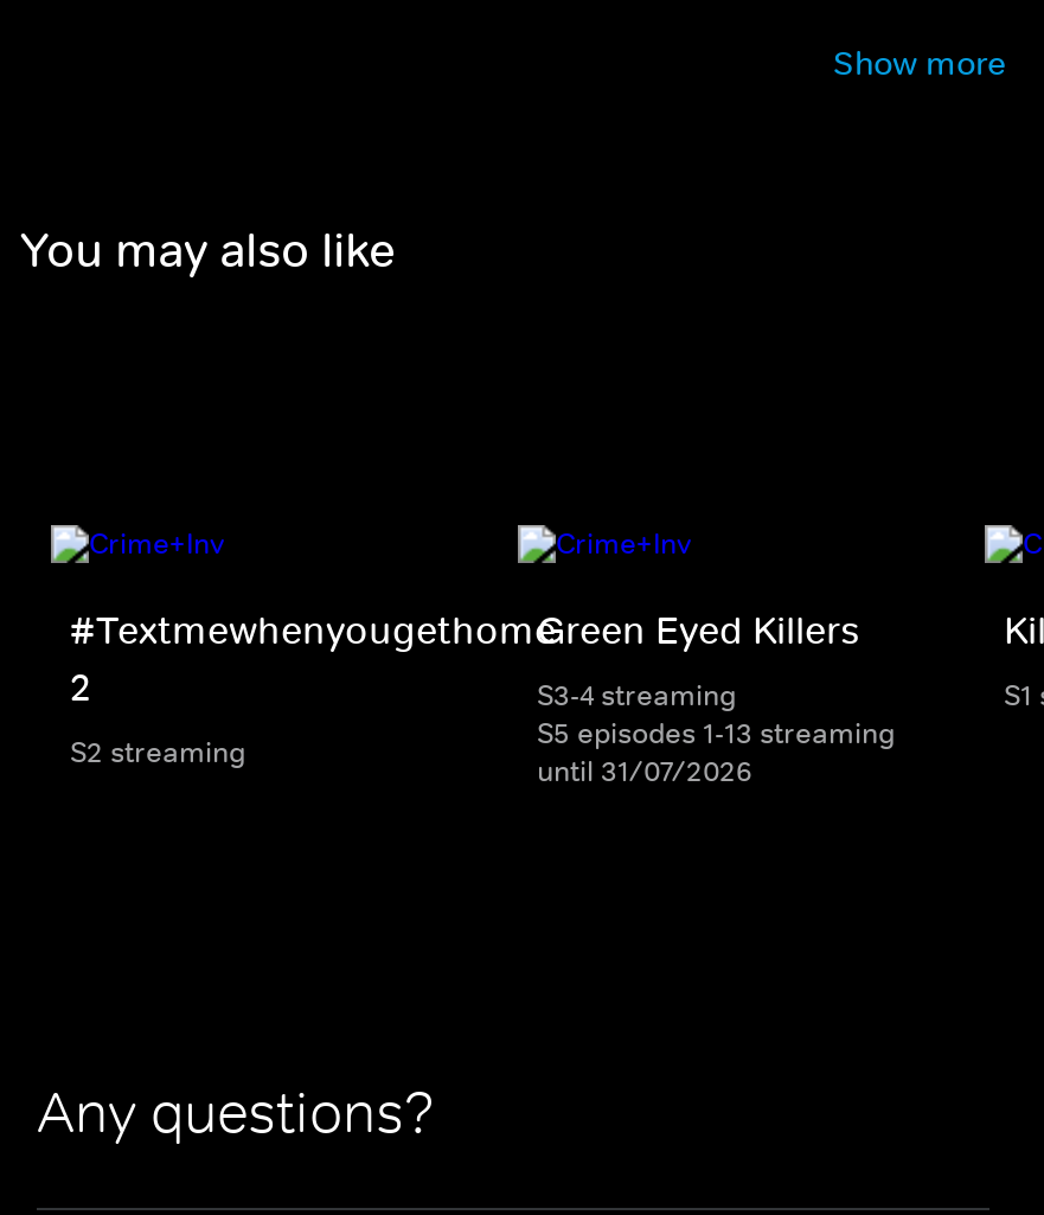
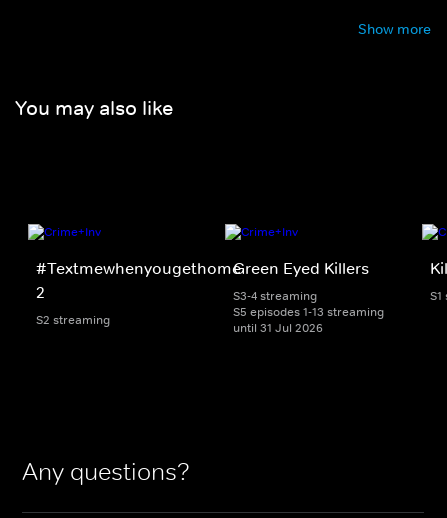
[537,752,752,789] until 31/07/2026 -> [233,319,323,335] until 31 Jul 2026

